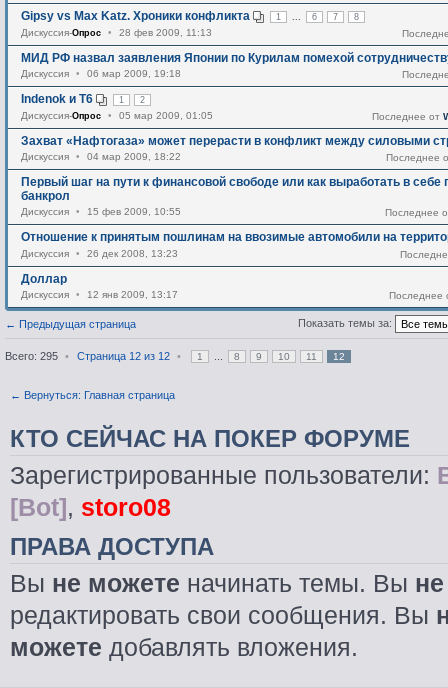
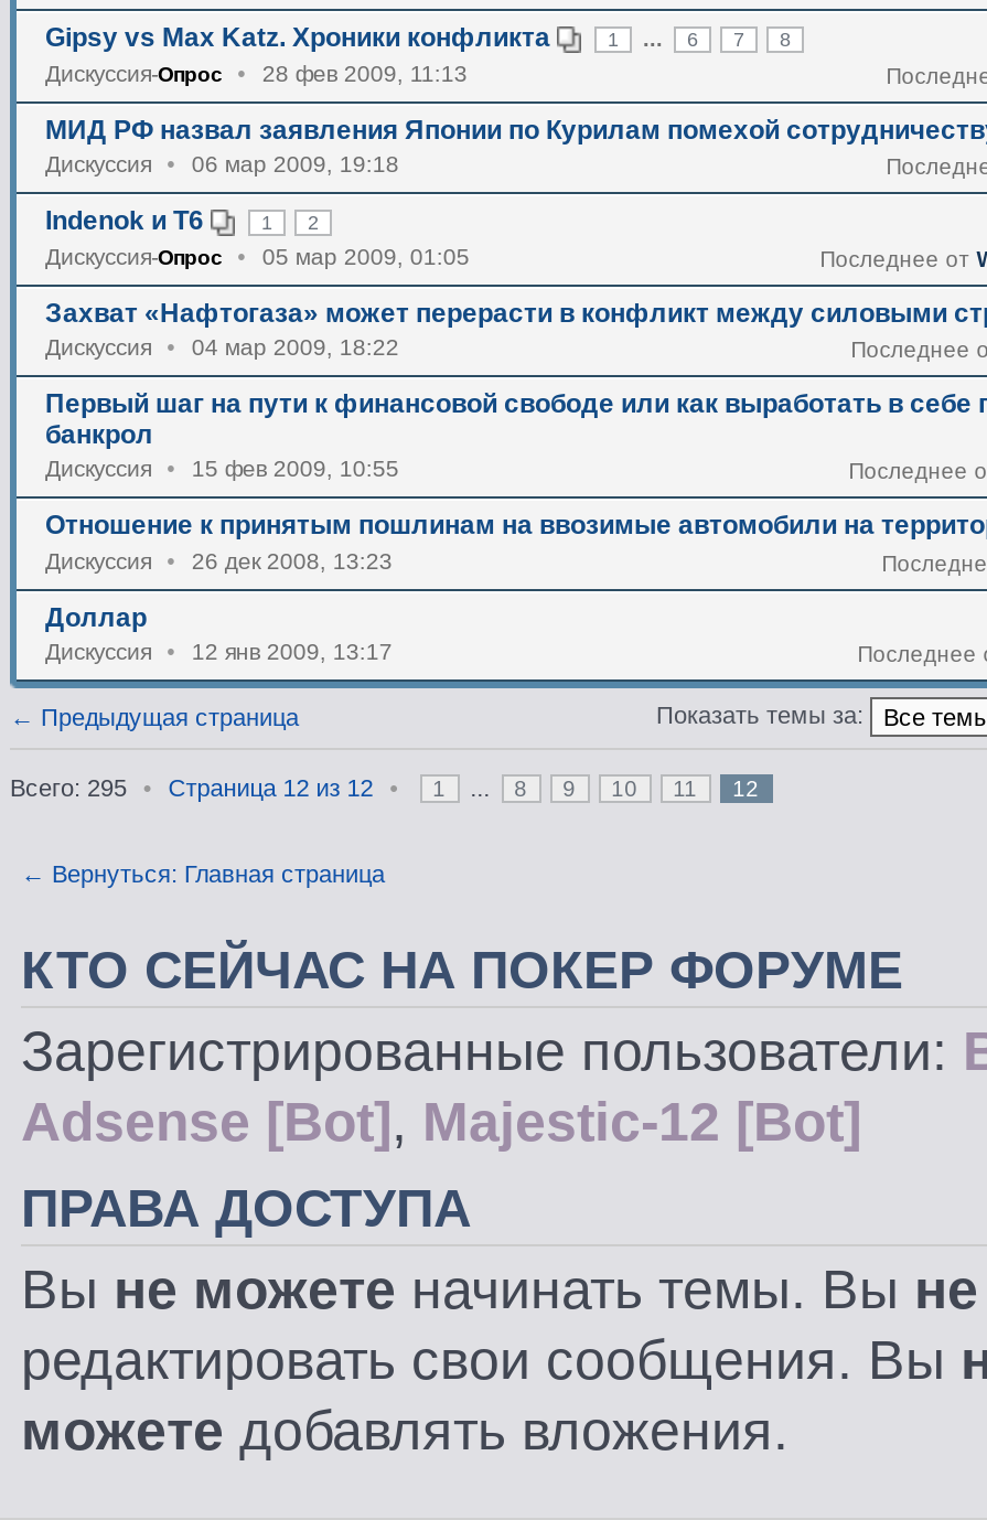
[10,493,171,521] [Bot], storo08 -> [21,1090,861,1152] Adsense [Bot], Majestic-12 [Bot]

